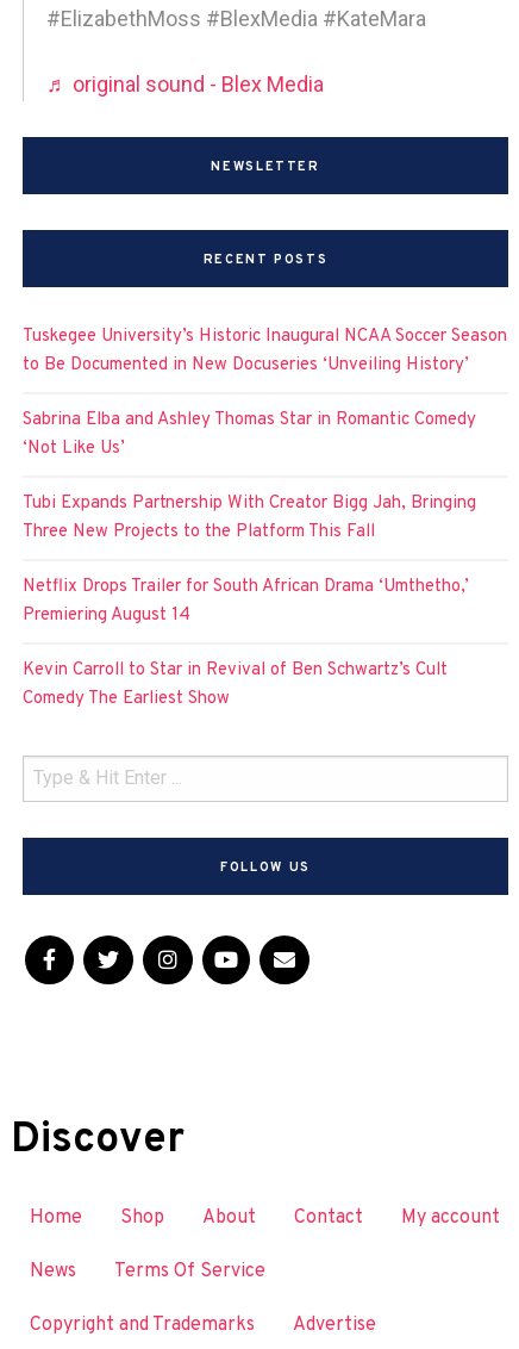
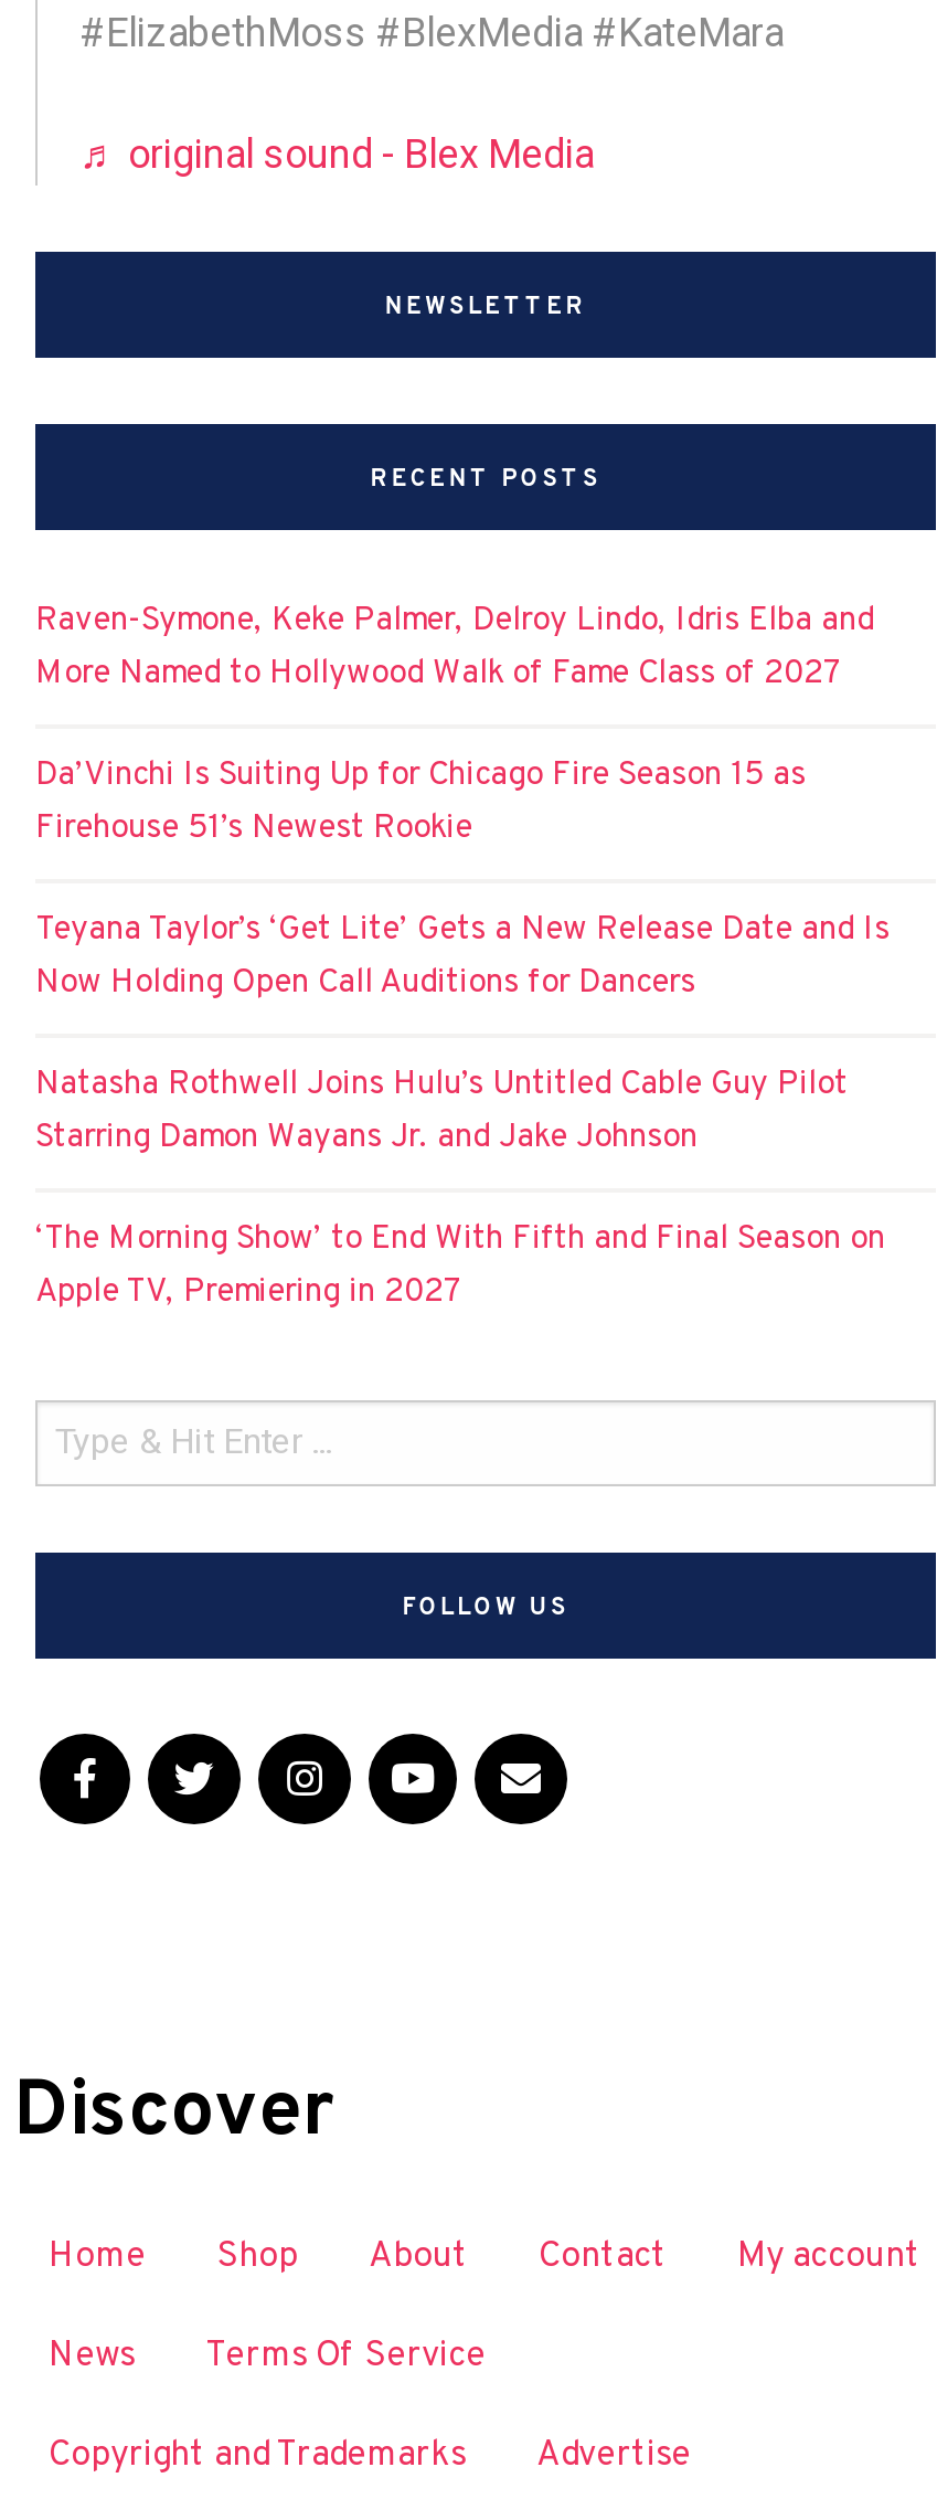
[23,325,507,376] Tuskegee University’s Historic Inaugural NCAA Soccer Season | to Be Documented in New Docuseries ‘Unveiling History’ -> [35,602,874,697] Raven-Symone, Keke Palmer, Delroy Lindo, Idris Elba and | More Named to Hollywood Walk of Fame Class of 2027
[23,408,476,460] Sabrina Elba and Ashley Thomas Star in Romantic Comedy | ‘Not Like Us’ -> [35,757,806,852] Da’Vinchi Is Suiting Up for Chicago Fire Season 15 as | Firehouse 51’s Newest Rookie
[23,492,476,543] Tubi Expands Partnership With Creator Bigg Jah, Bringing | Three New Projects to the Platform This Fall -> [35,911,890,1006] Teyana Taylor’s ‘Get Lite’ Gets a New Release Date and Is | Now Holding Open Call Auditions for Dancers
[23,575,469,626] Netflix Drops Trailer for South African Drama ‘Umthetho,’ | Premiering August 14 -> [35,1066,848,1161] Natasha Rothwell Joins Hulu’s Untitled Cable Guy Pilot | Starring Damon Wayans Jr. and Jake Johnson
[23,659,448,710] Kevin Carroll to Star in Revival of Ben Schwartz’s Cult | Comedy The Earliest Show -> [35,1220,885,1315] ‘The Morning Show’ to End With Fifth and Final Season on | Apple TV, Premiering in 2027

